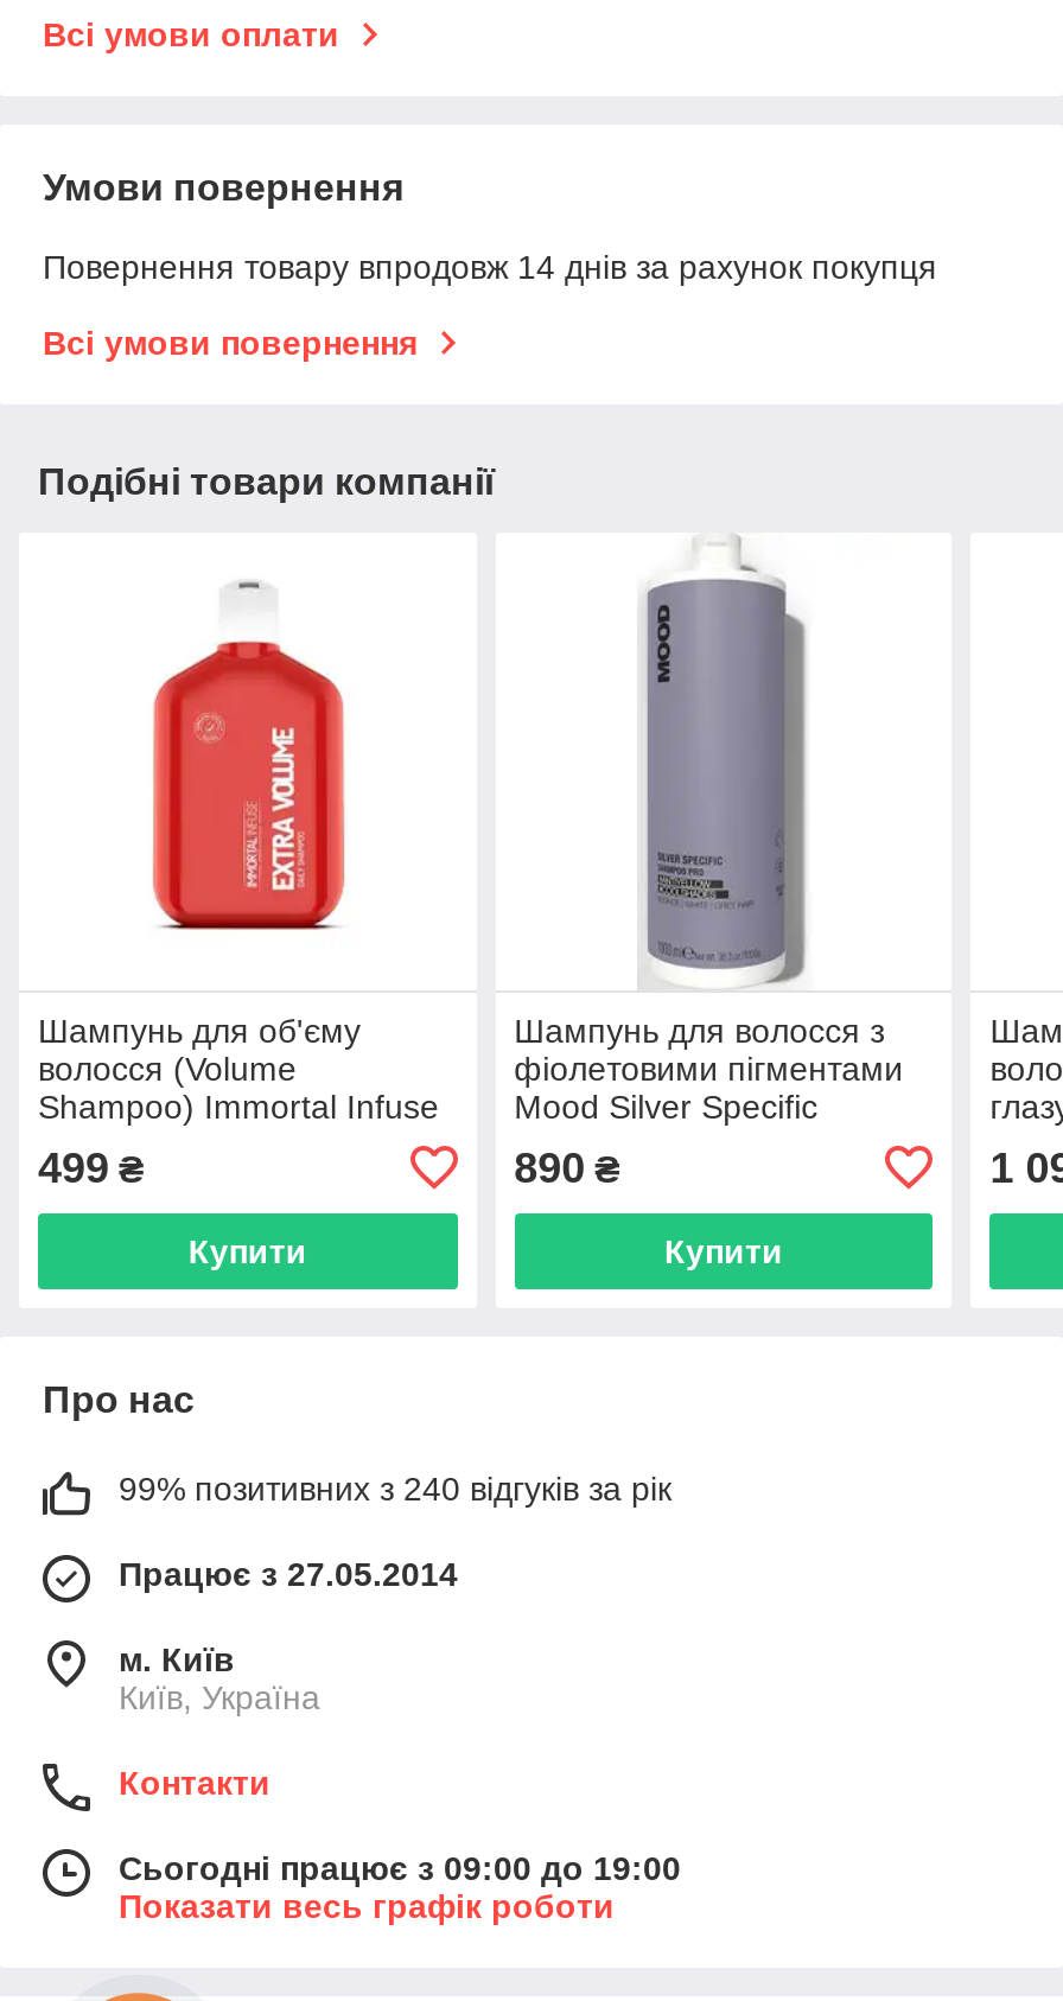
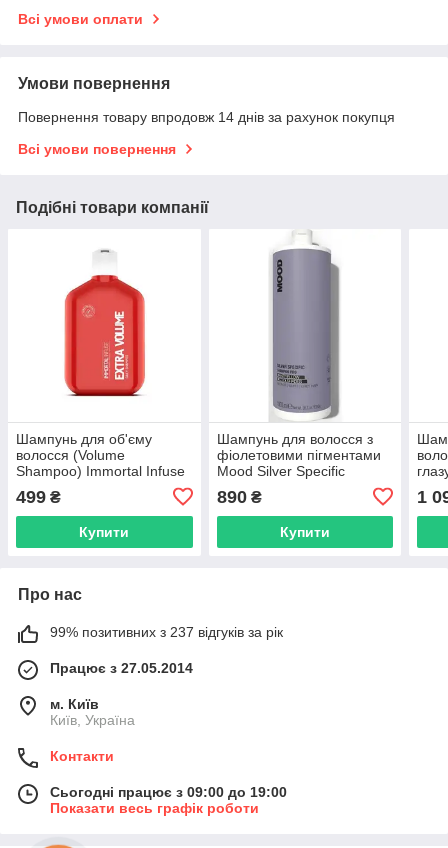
[119,1469,671,1507] 99% позитивних з 240 відгуків за рік -> [50,624,283,640] 99% позитивних з 237 відгуків за рік

